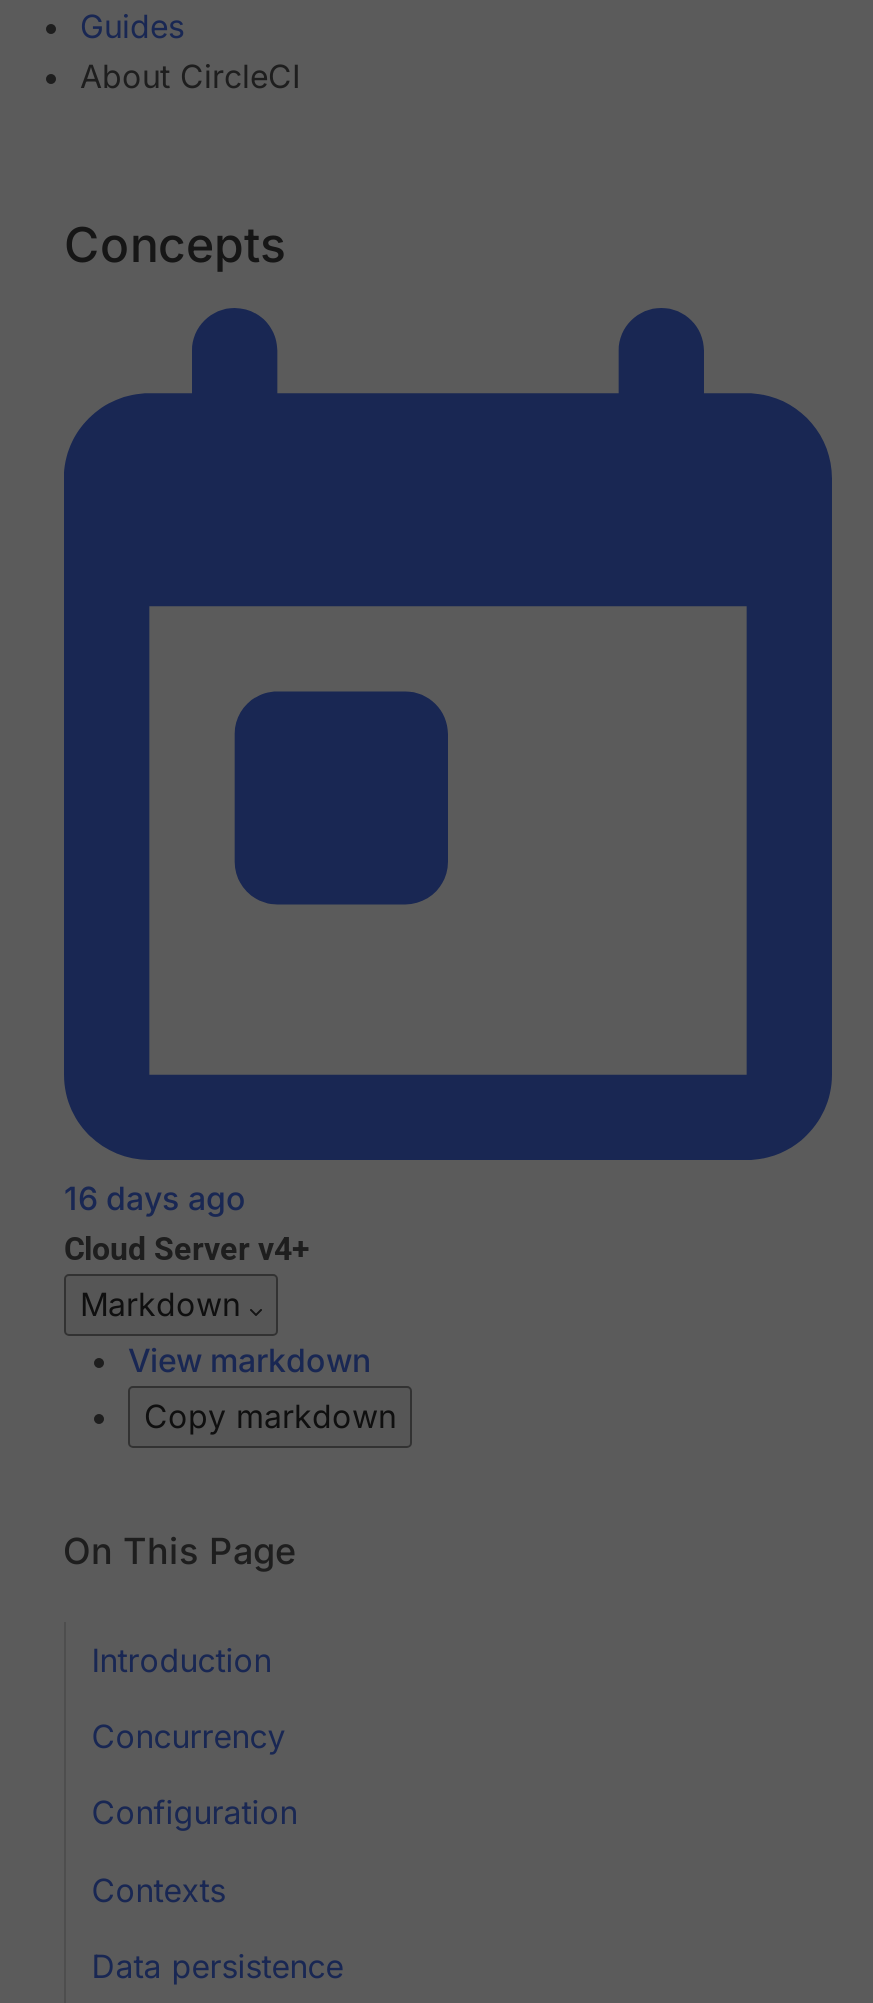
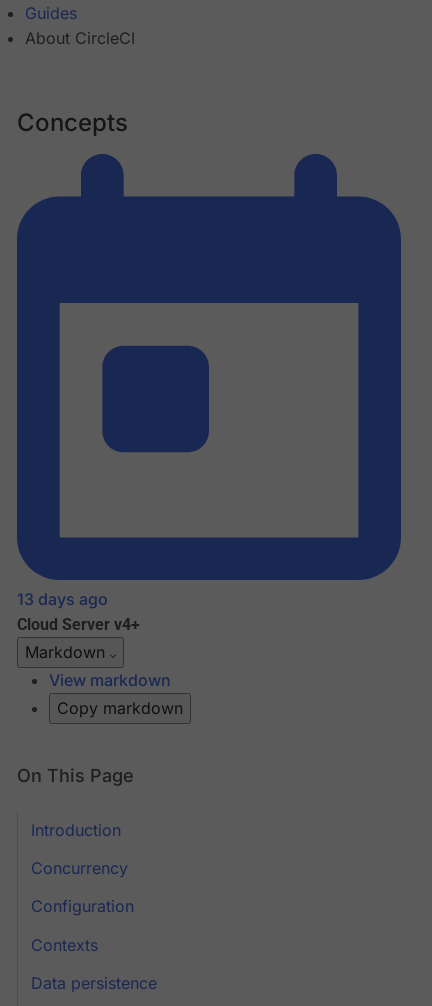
[64,1179,246,1219] 16 days ago -> [17,589,108,609] 13 days ago

